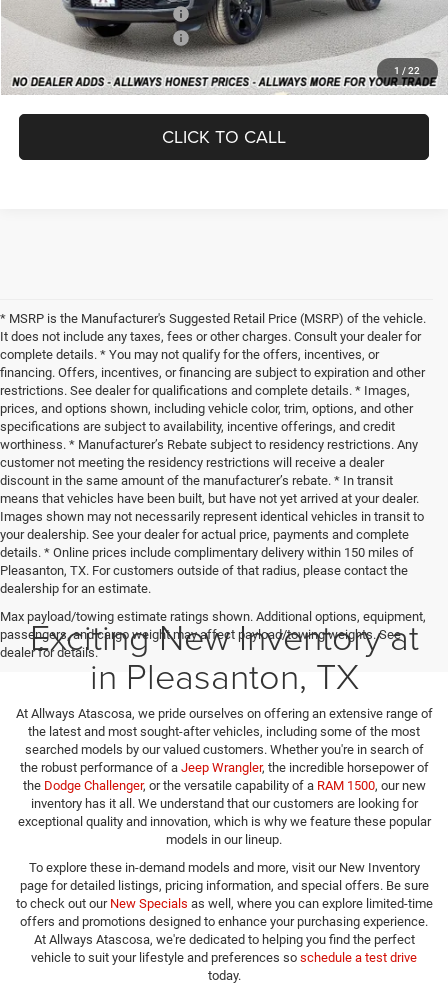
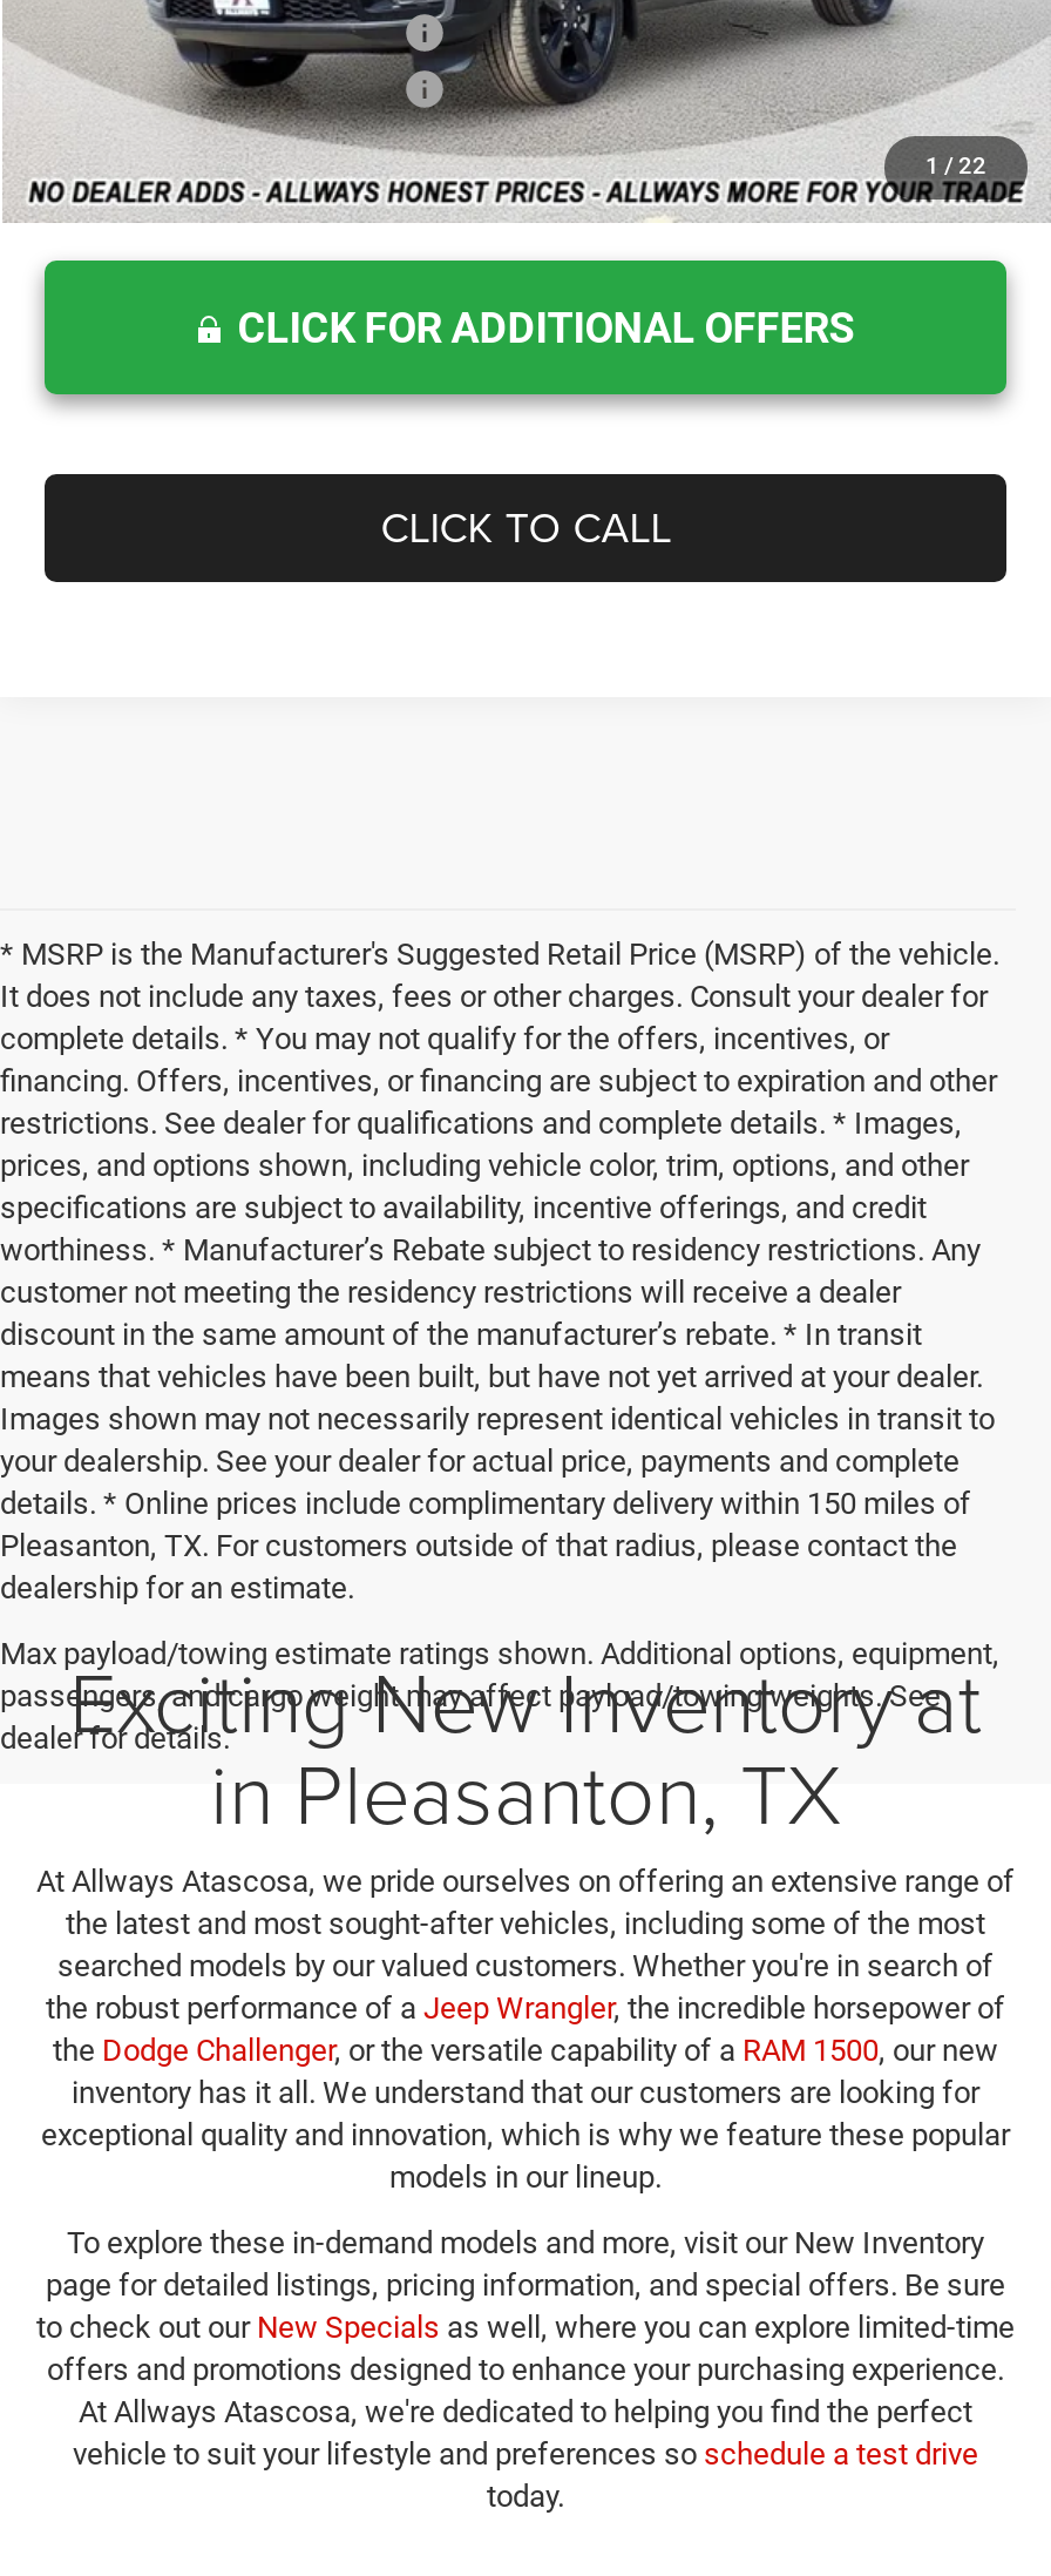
none -> [237,303,854,352] CLICK FOR ADDITIONAL OFFERS

